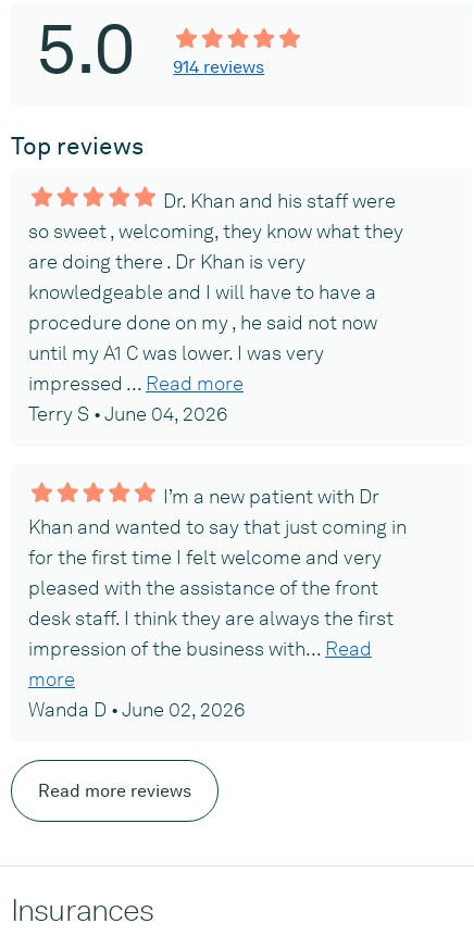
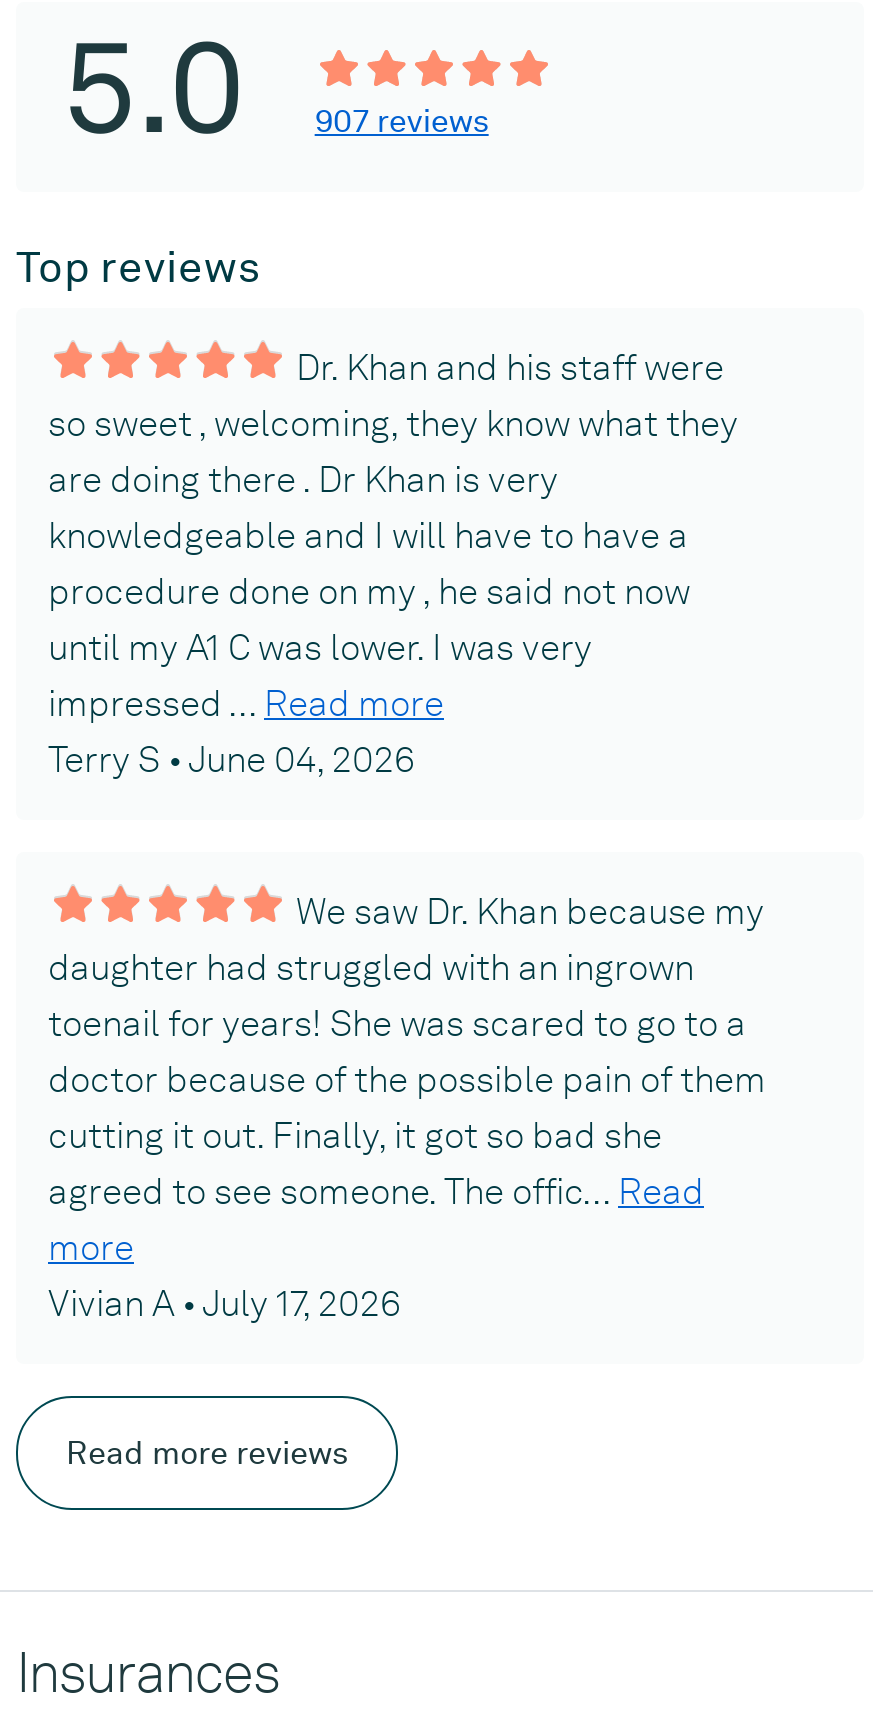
[37,7,265,90] 5.0 914 reviews -> [64,10,489,164] 5.0 907 reviews
[28,485,407,660] I’m a new patient with Dr | Khan and wanted to say that just coming in | for the first time I felt welcome and very | pleased with the assistance of the front | desk staff. I think they are always the first | impression of the business with... Read -> [48,890,766,1212] We saw Dr. Khan because my | daughter had struggled with an ingrown | toenail for years! She was scared to go to a | doctor because of the possible pain of them | cutting it out. Finally, it got so bad she | agreed to see someone. The offic... Read
[28,698,246,721] Wanda D • June 02, 2026 -> [48,1282,402,1324] Vivian A • July 17, 2026

